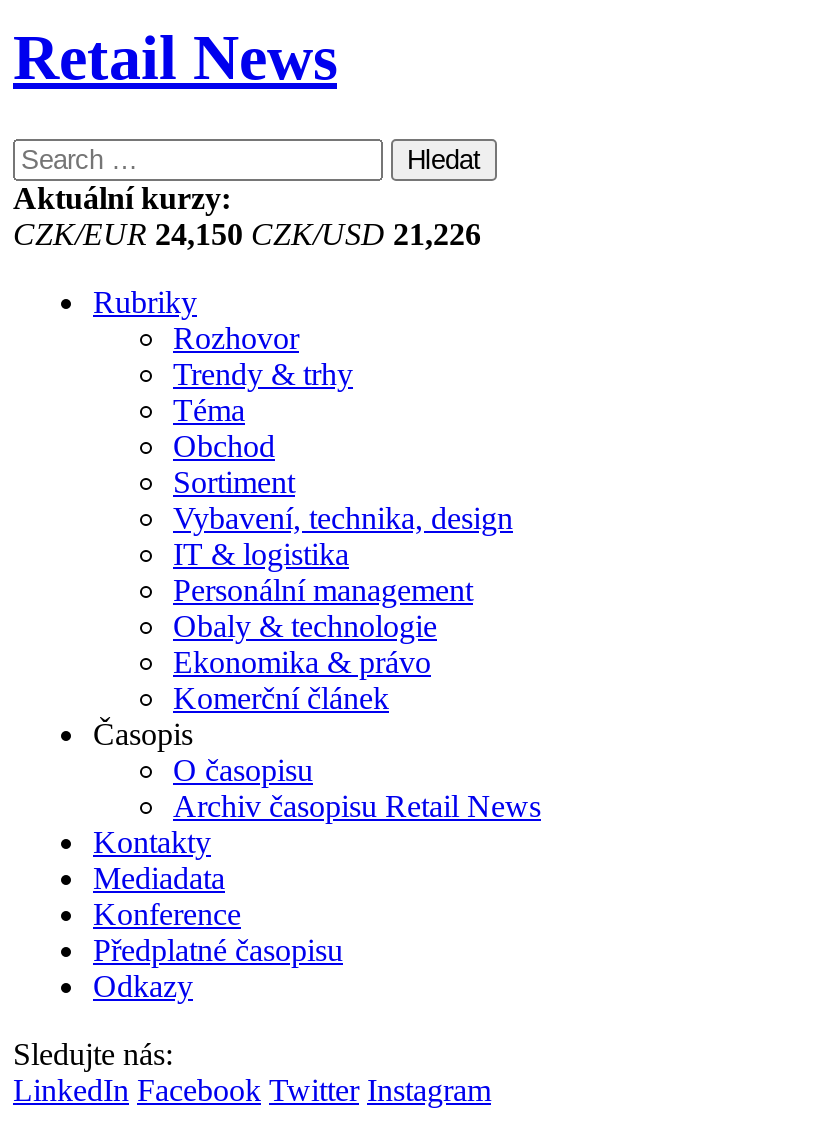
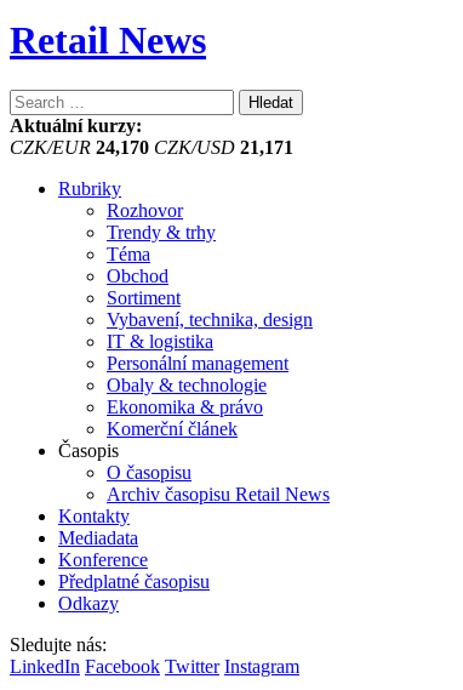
[13,217,481,251] CZK/EUR 24,150 CZK/USD 21,226 -> [10,137,293,158] CZK/EUR 24,170 CZK/USD 21,171

